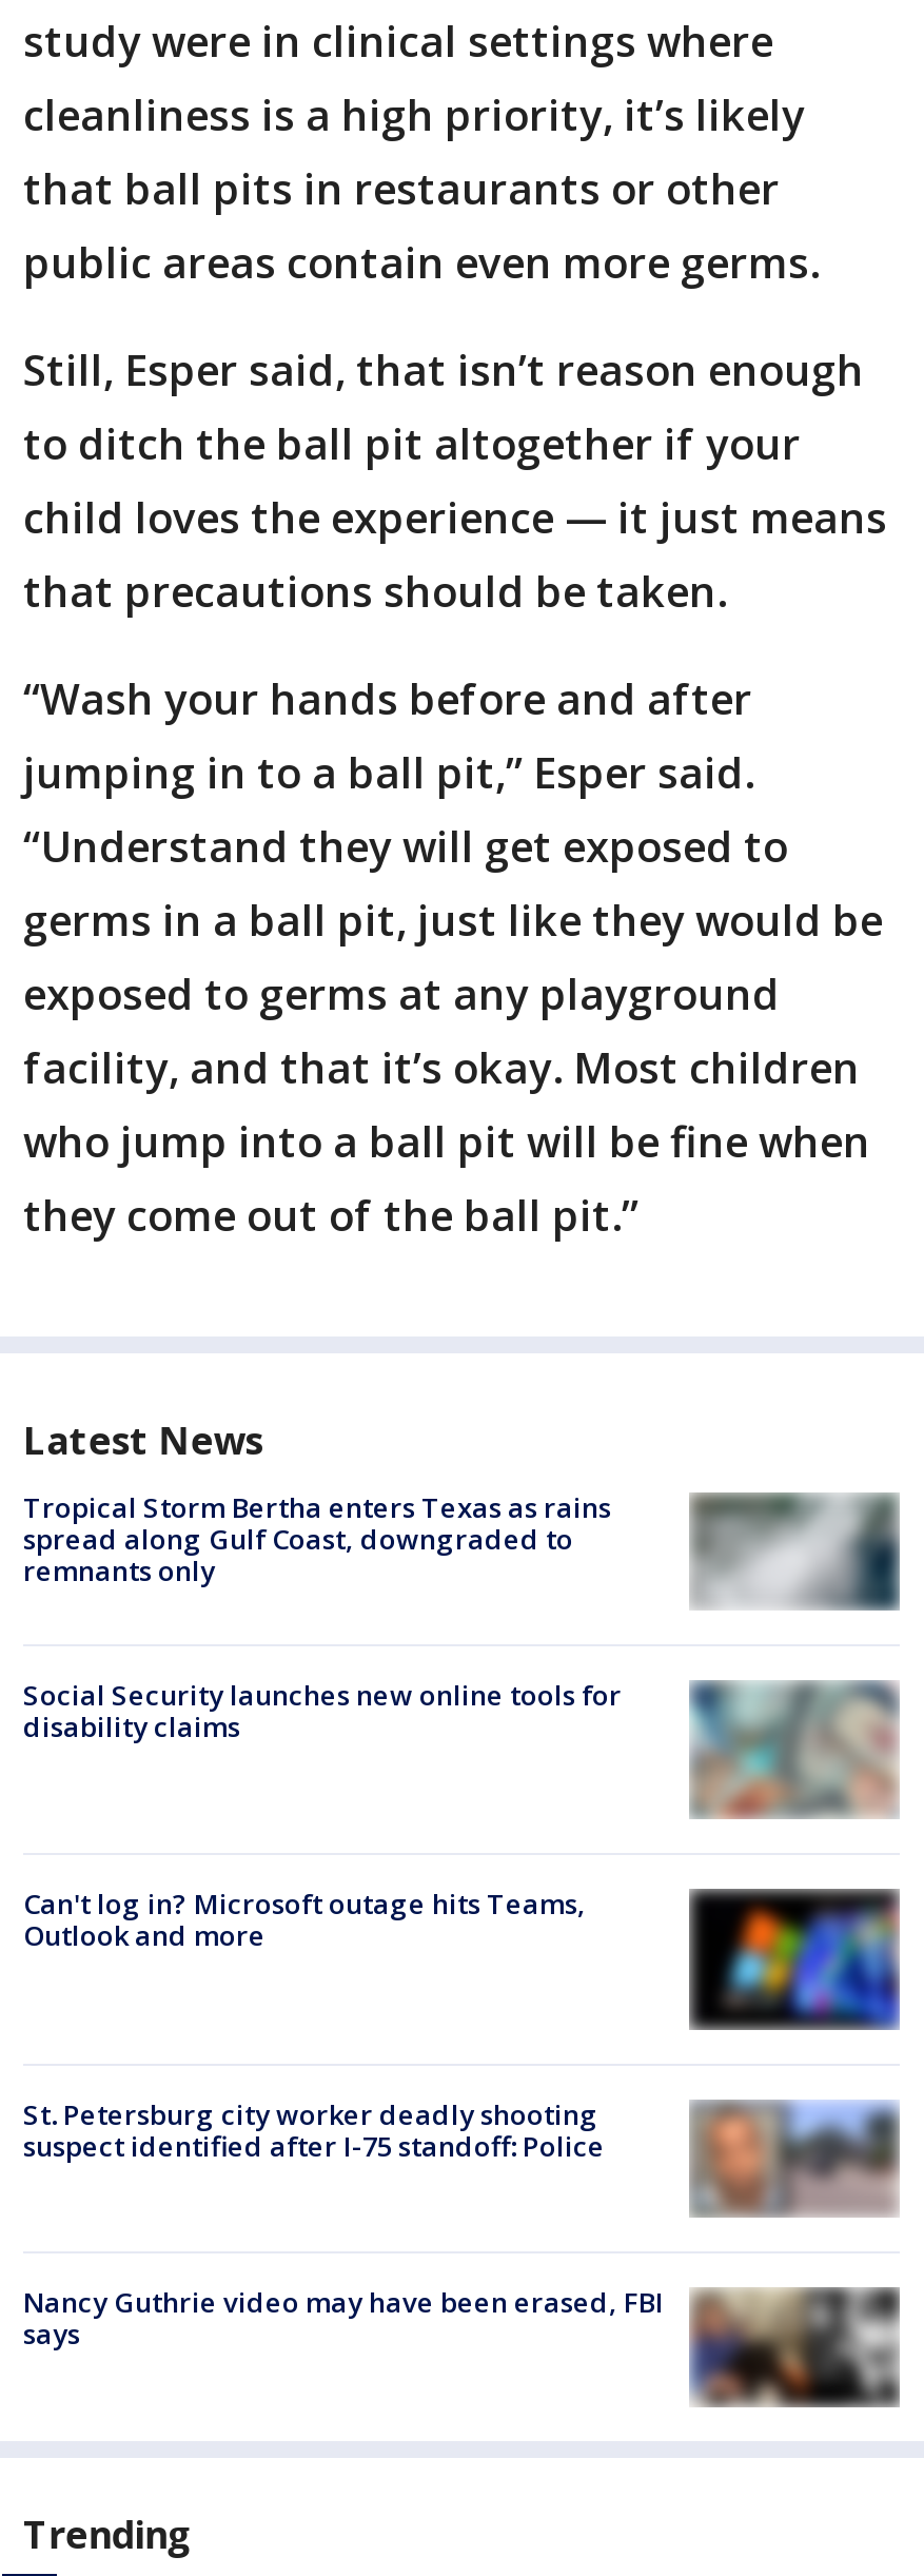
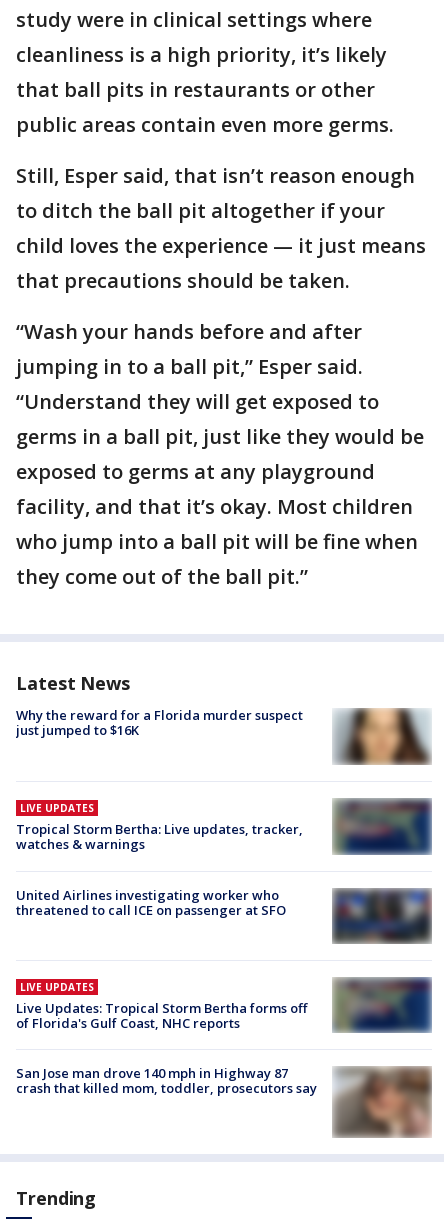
[23,1488,900,1613] [image] | Tropical Storm Bertha enters Texas as rains | spread along Gulf Coast, downgraded to | remnants only -> [16,706,431,766] [image] | Why the reward for a Florida murder suspect | just jumped to $16K
[23,1676,900,1821] [image] | Social Security launches new online tools for | disability claims -> [16,798,433,859] [image] | LIVE UPDATES | Tropical Storm Bertha: Live updates, tracker, | watches & warnings
[23,1886,586,1955] Can't log in? Microsoft outage hits Teams, | Outlook and more -> [16,886,286,919] United Airlines investigating worker who | threatened to call ICE on passenger at SFO
[687,1880,902,2032] [image] -> [332,887,432,959] [image]
[23,2068,900,2218] [image] | St. Petersburg city worker deadly shooting | suspect identified after I-75 standoff: Police -> [16,976,433,1048] [image] | LIVE UPDATES | Live Updates: Tropical Storm Bertha forms off | of Florida's Gulf Coast, NHC reports
[23,2256,900,2407] [image] | Nancy Guthrie video may have been erased, FBI | says -> [16,1064,433,1138] [image] | San Jose man drove 140 mph in Highway 87 | crash that killed mom, toddler, prosecutors say

